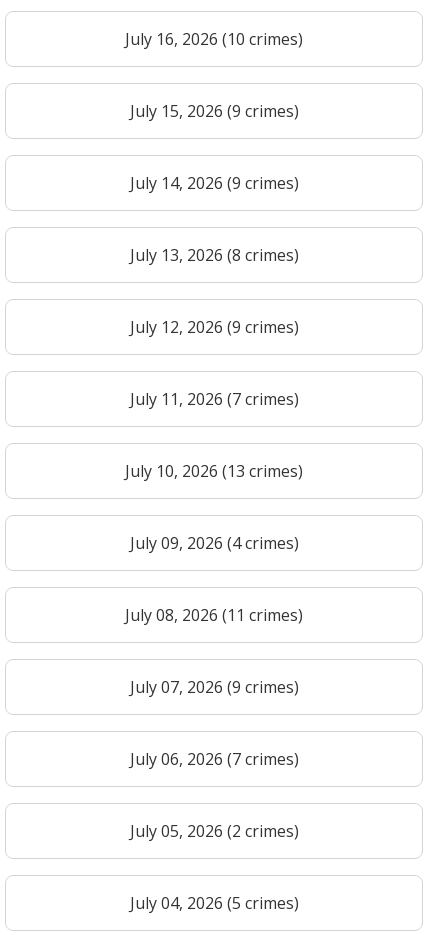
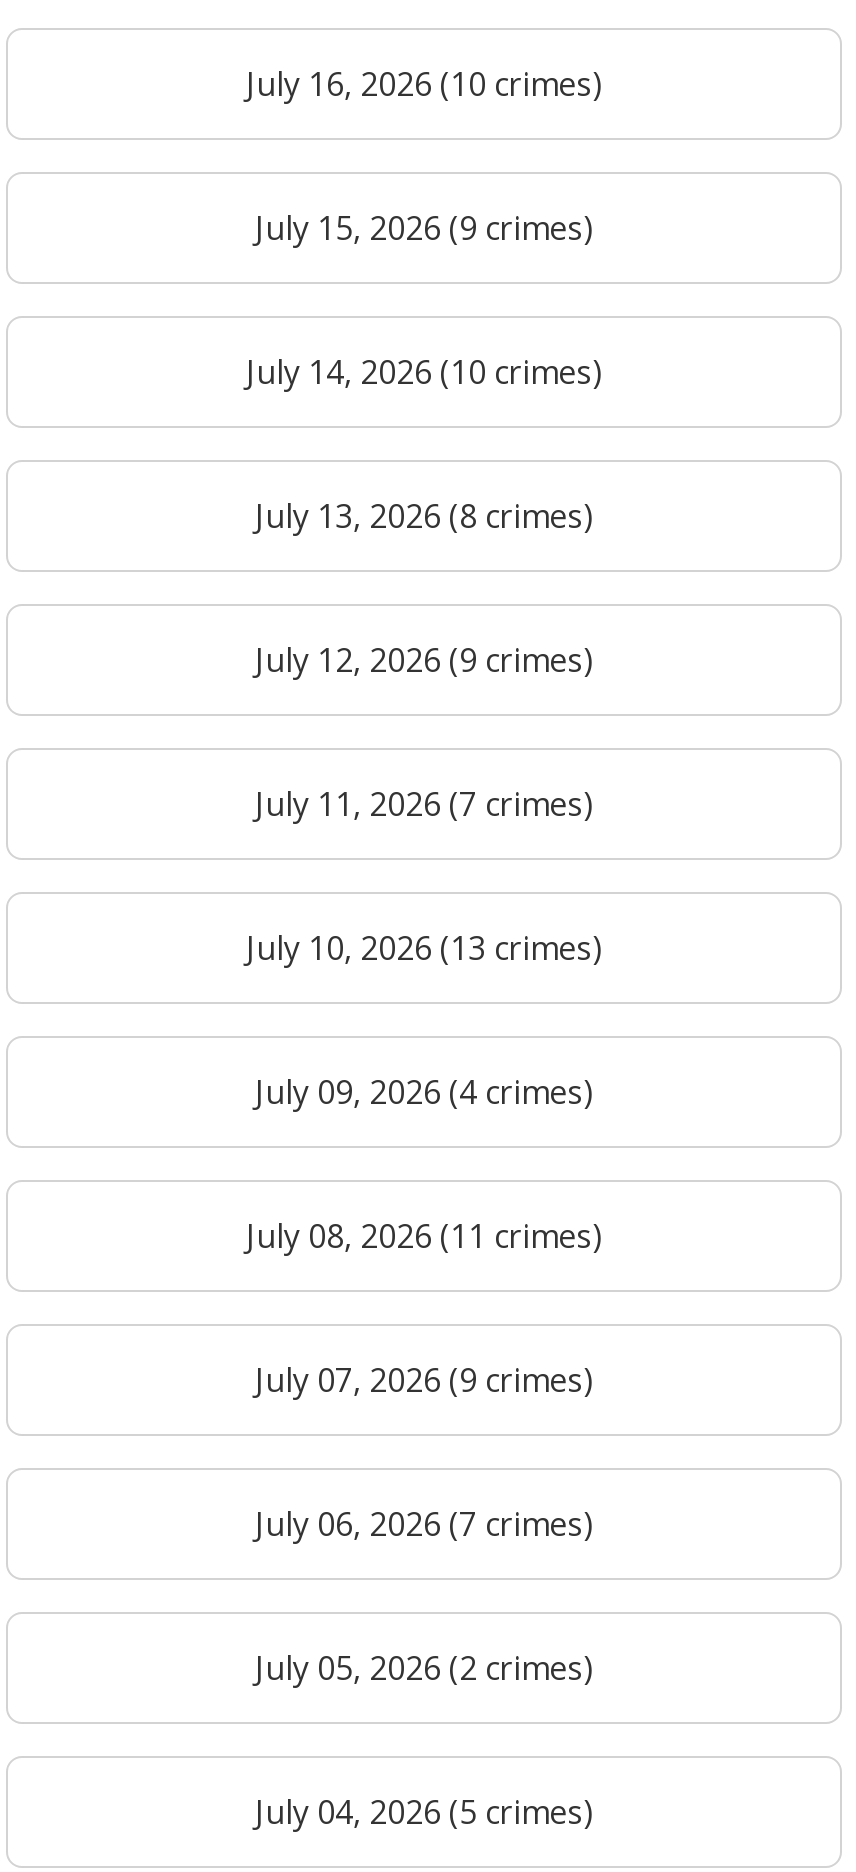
[129,172,298,194] July 14, 2026 (9 crimes) -> [246,350,602,394] July 14, 2026 (10 crimes)

